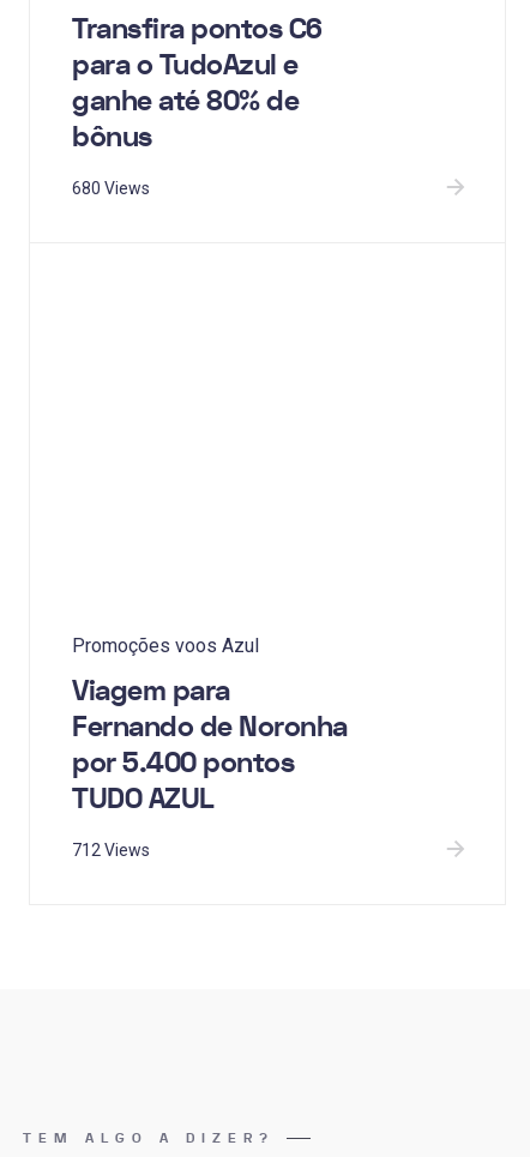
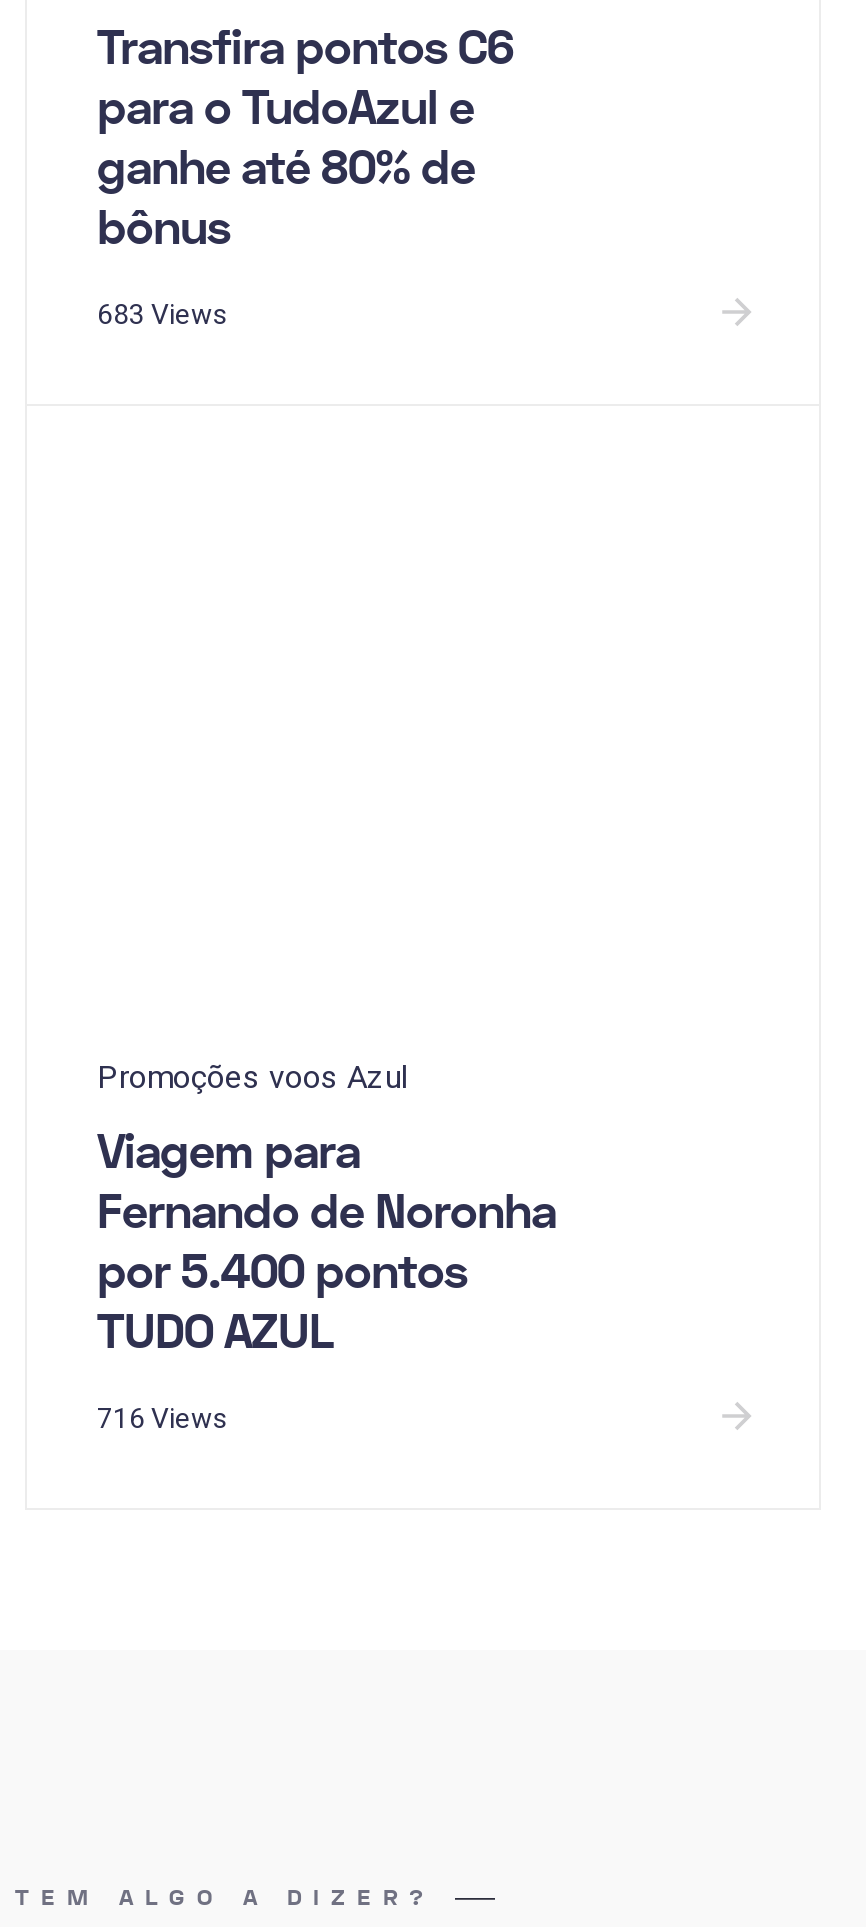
[72,178,150,197] 680 Views -> [97,297,227,329] 683 Views
[72,841,150,860] 712 Views -> [97,1402,227,1434] 716 Views

